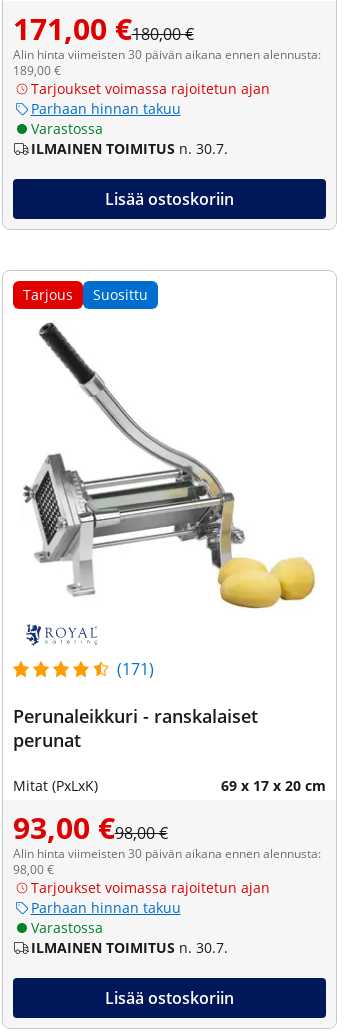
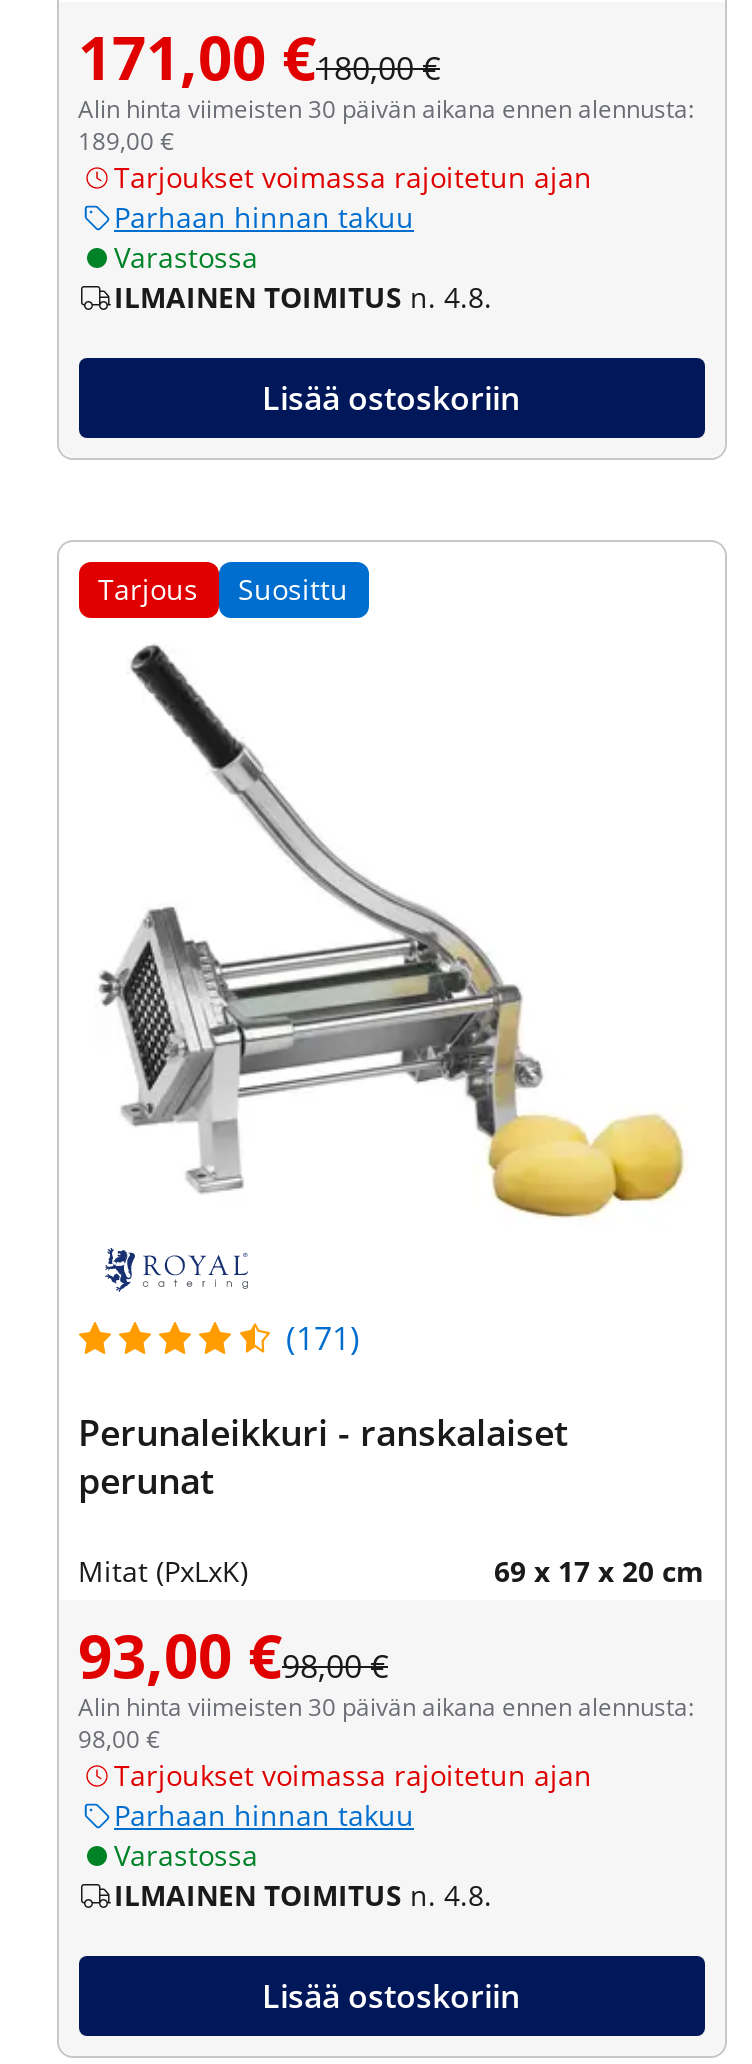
[30,139,227,158] ILMAINEN TOIMITUS n. 30.7. -> [114,277,492,315] ILMAINEN TOIMITUS n. 4.8.
[30,938,227,957] ILMAINEN TOIMITUS n. 30.7. -> [114,1875,492,1913] ILMAINEN TOIMITUS n. 4.8.

